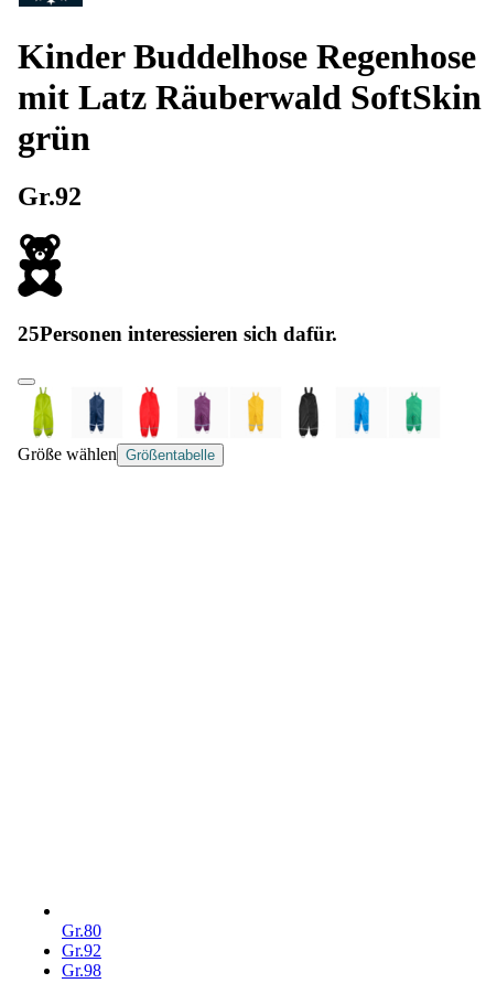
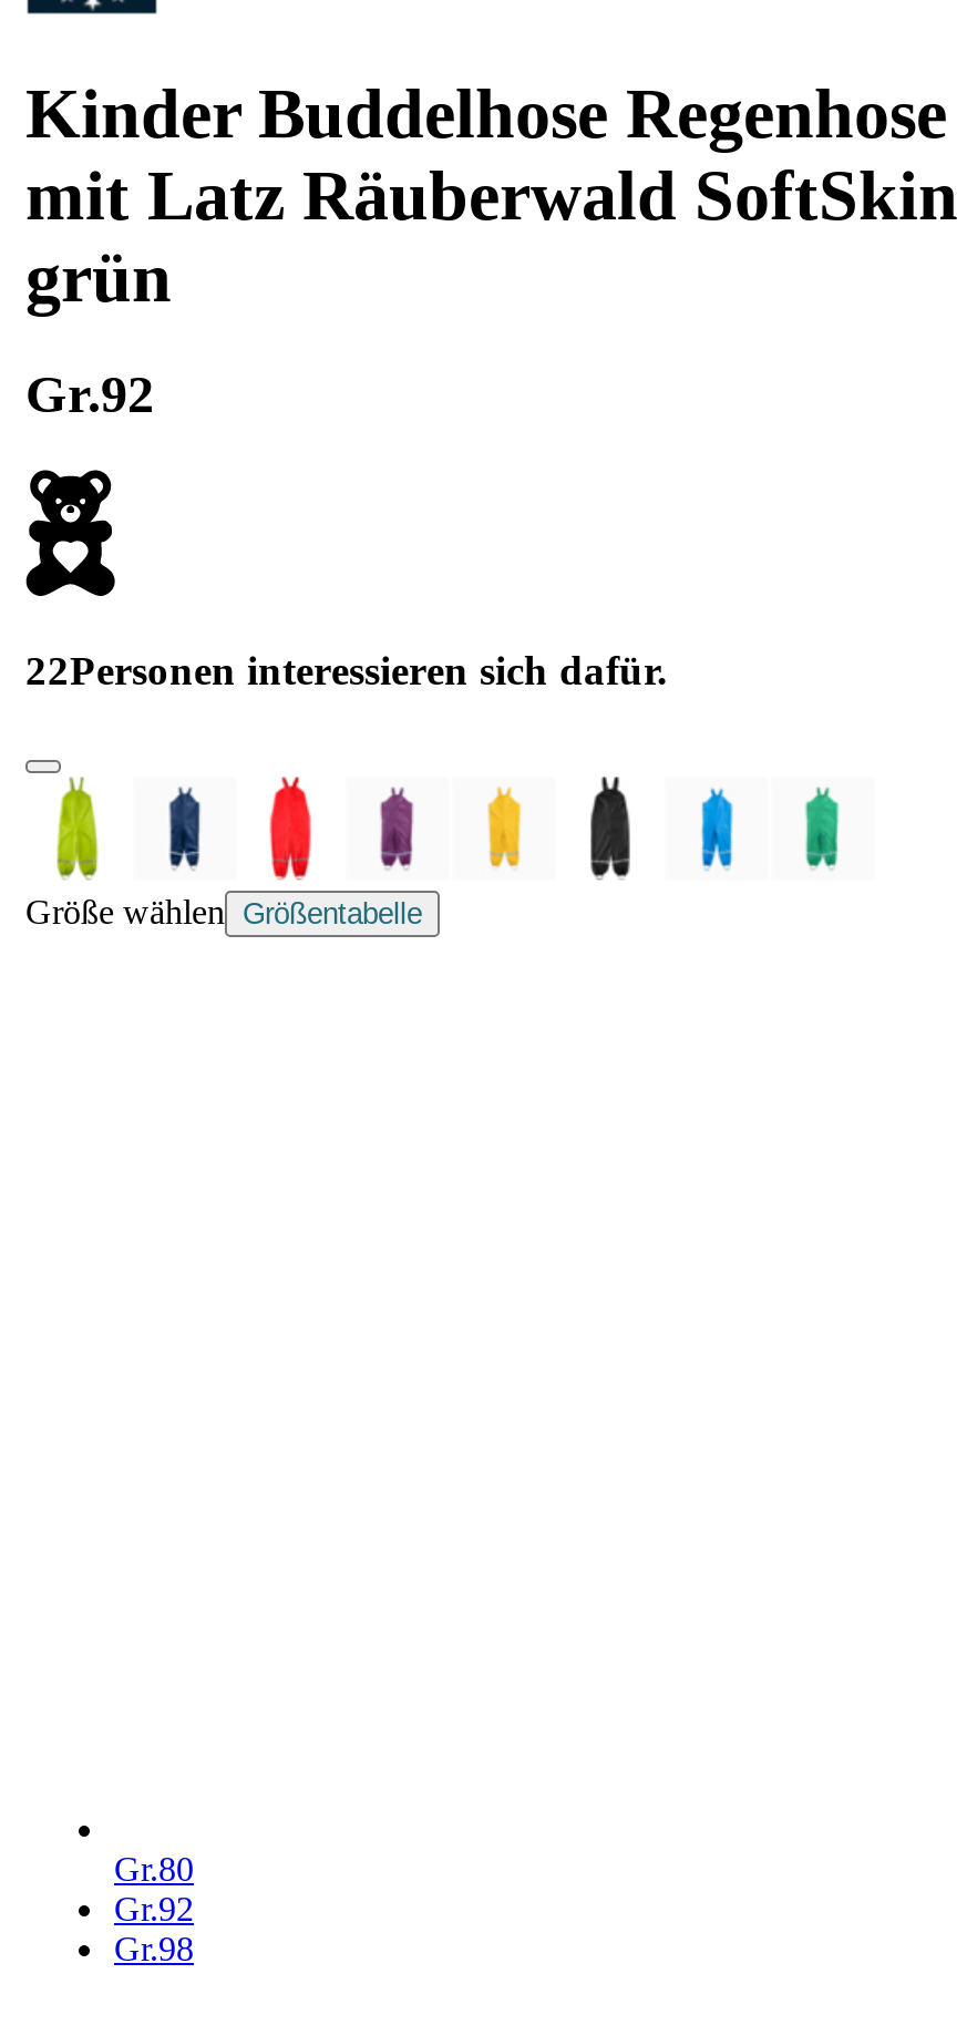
[18,322,337,345] 25Personen interessieren sich dafür. -> [25,646,668,693] 22Personen interessieren sich dafür.

